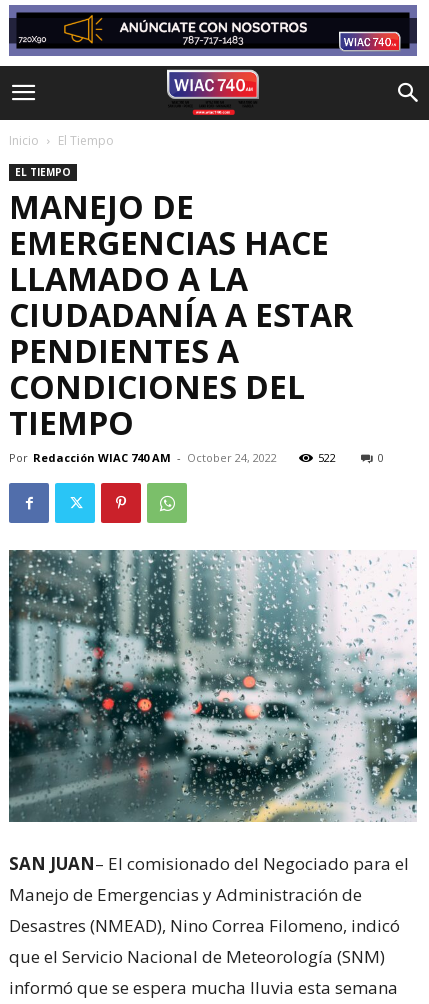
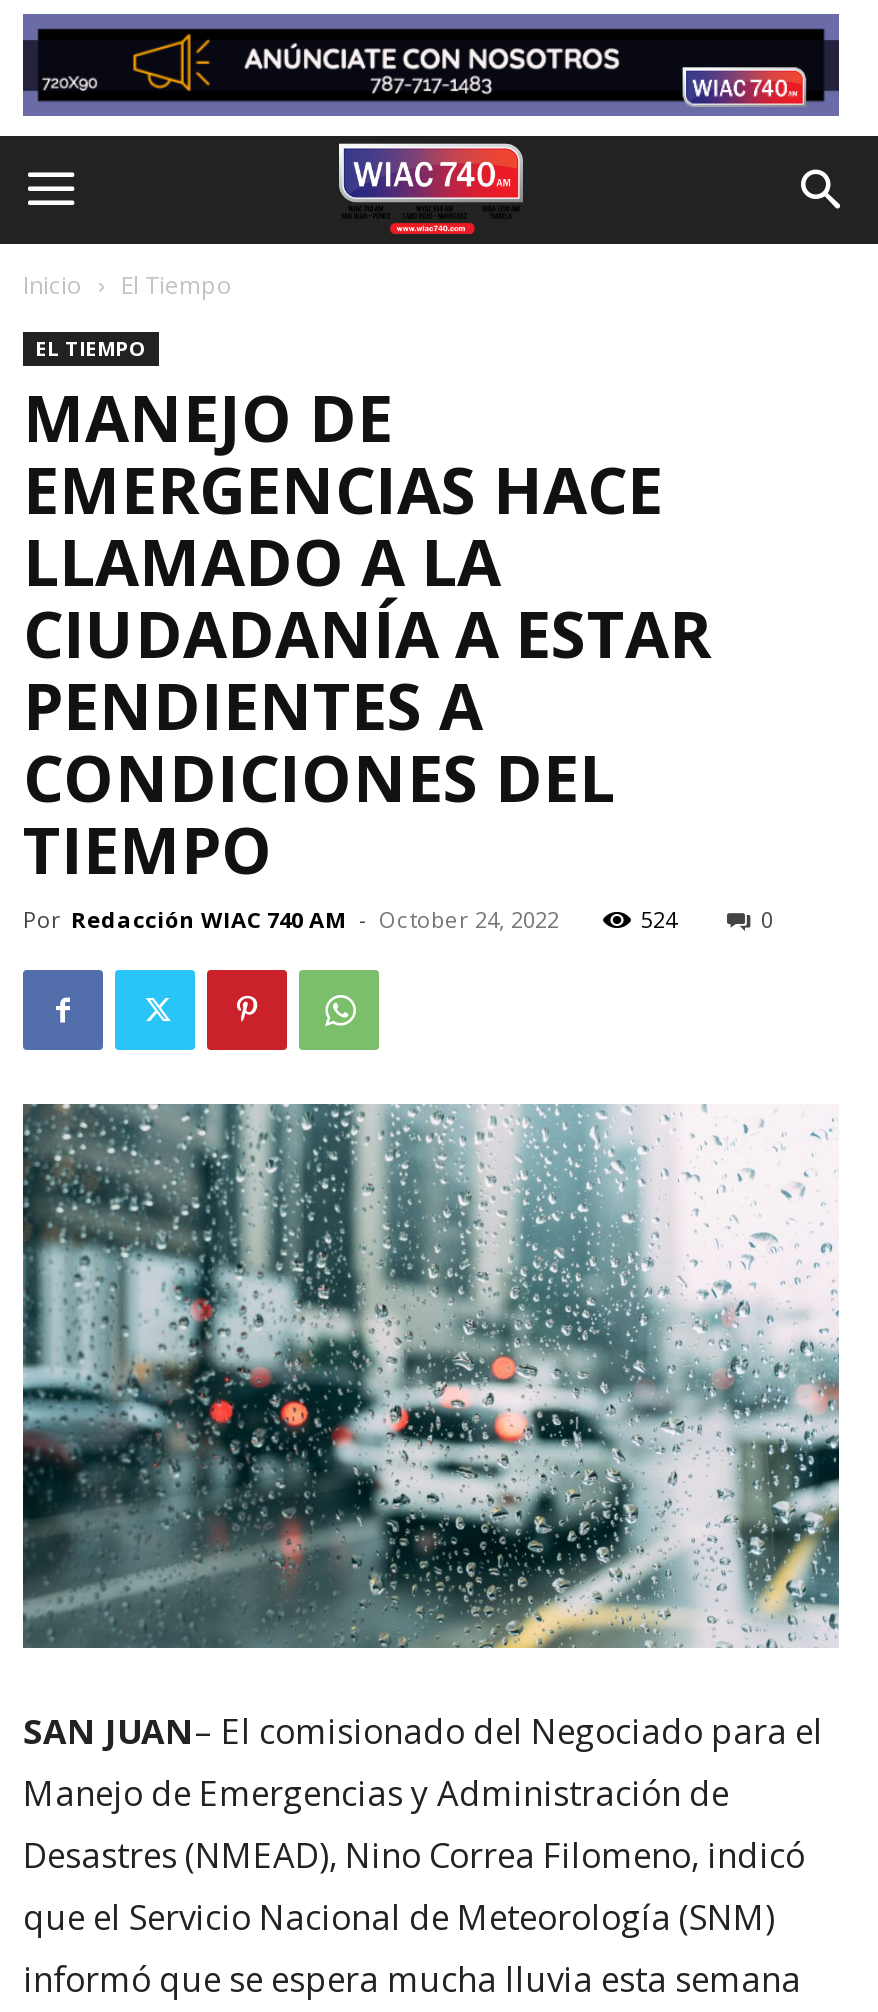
[318,450,336,465] 522 -> [641,904,677,934] 524

